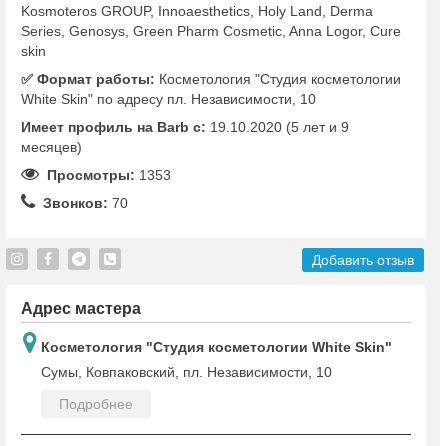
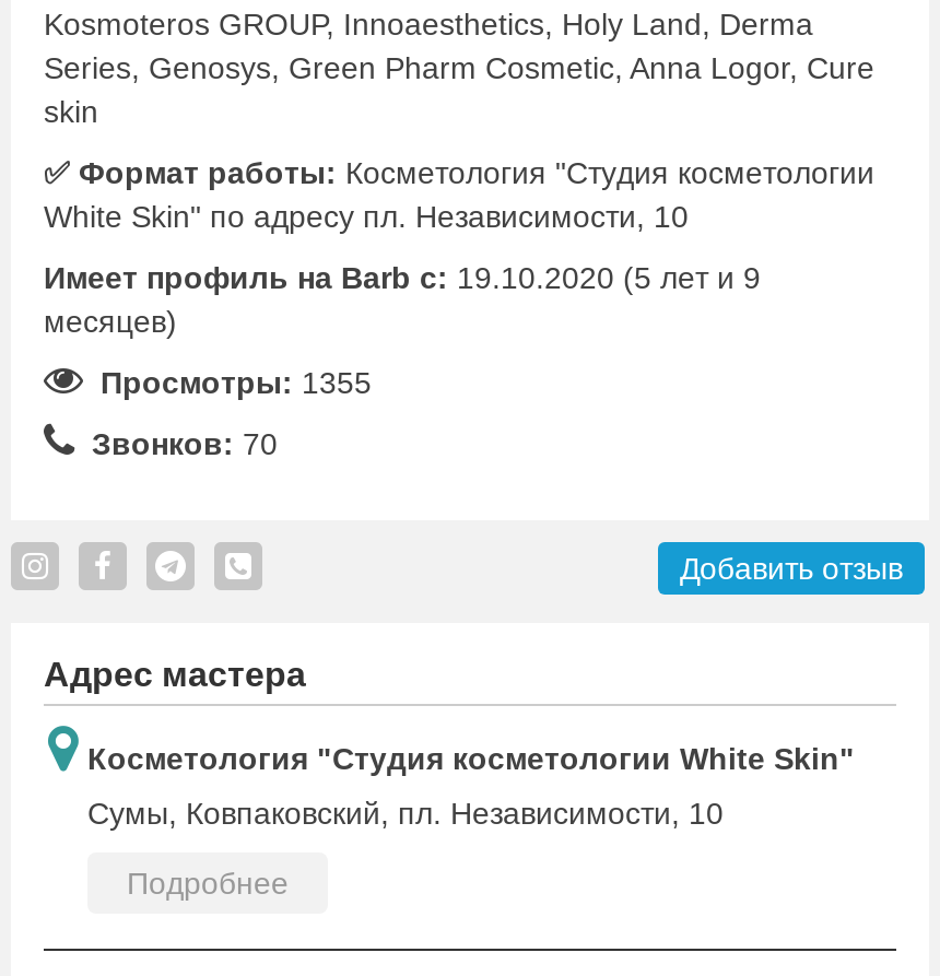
[39,167,171,183] Просмотры: 1353 -> [83,365,372,400] Просмотры: 1355

